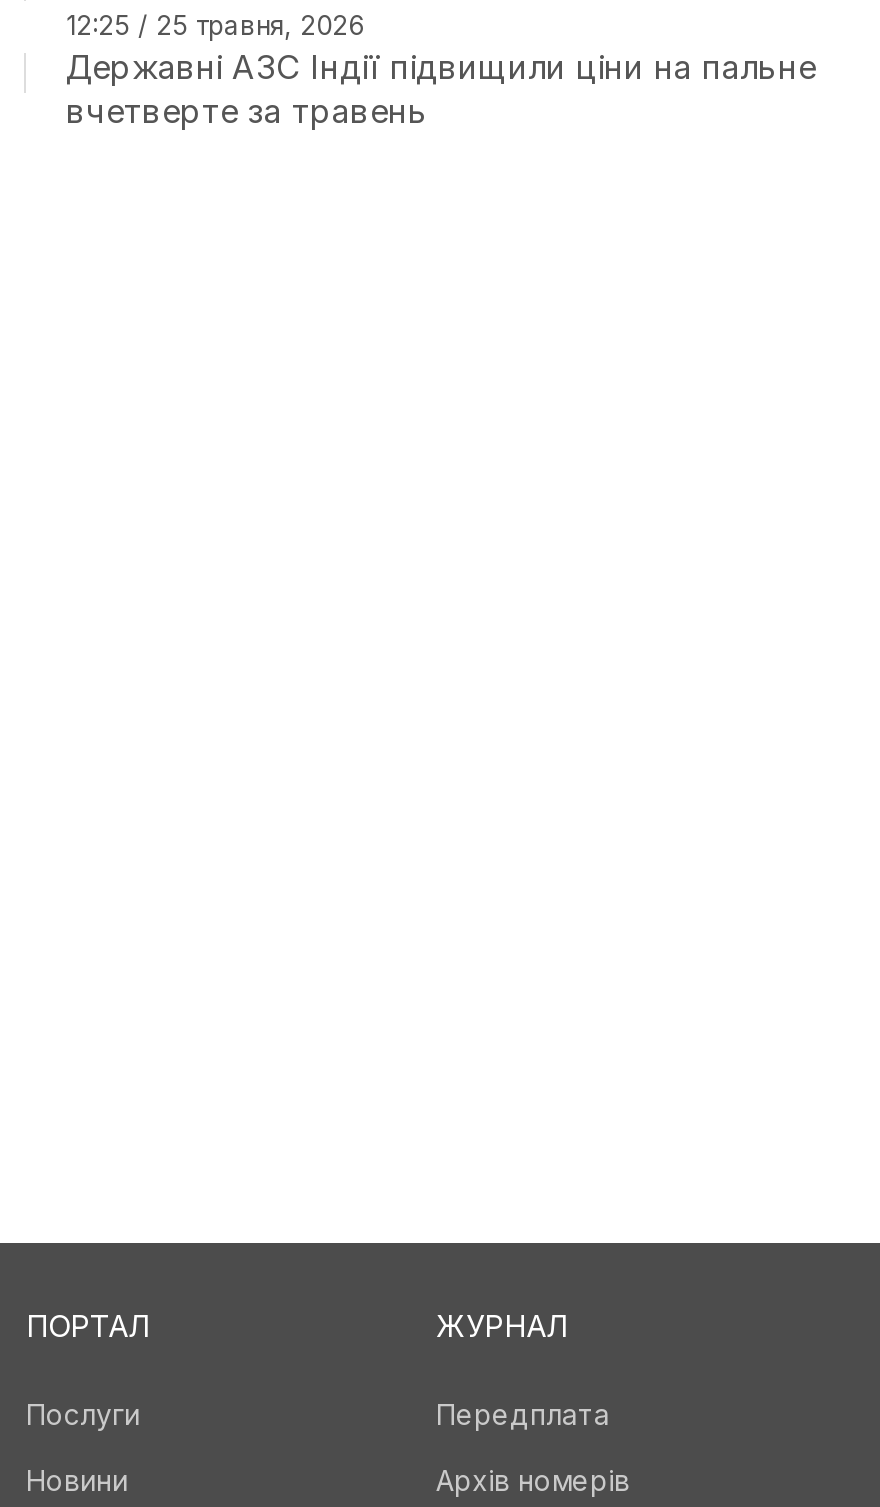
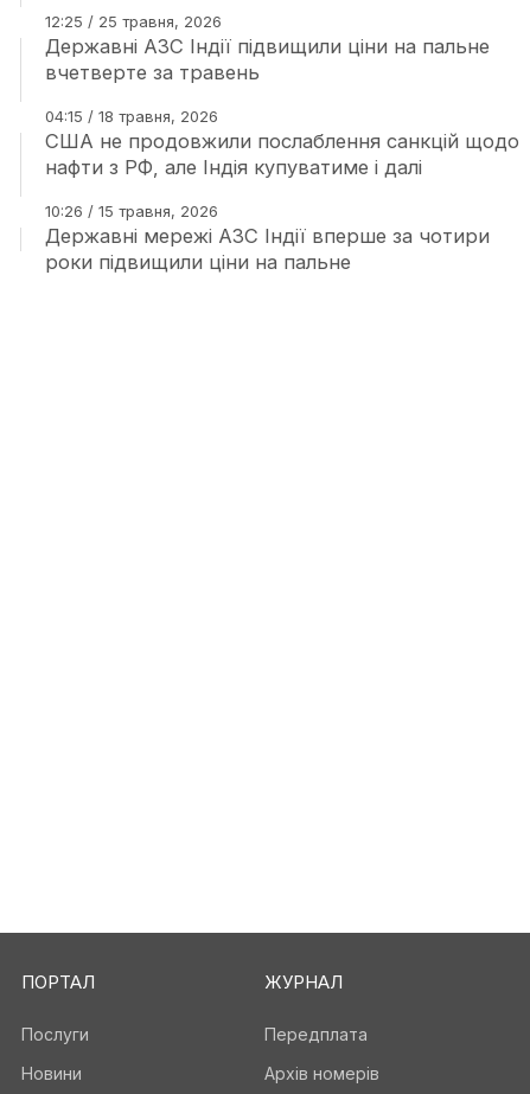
none -> [45,107,519,274] 04:15 / 18 травня, 2026 | США не продовжили послаблення санкцій щодо | нафти з РФ, але Індія купуватиме і далі | 10:26 / 15 травня, 2026 | Державні мережі АЗС Індії вперше за чотири | роки підвищили ціни на пальне

